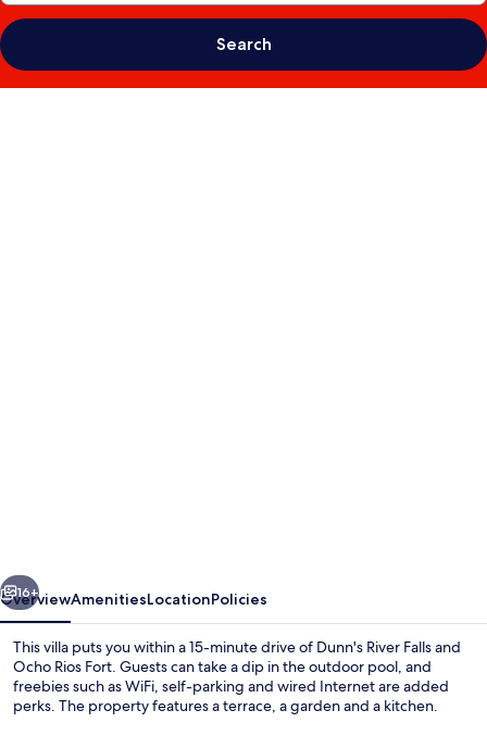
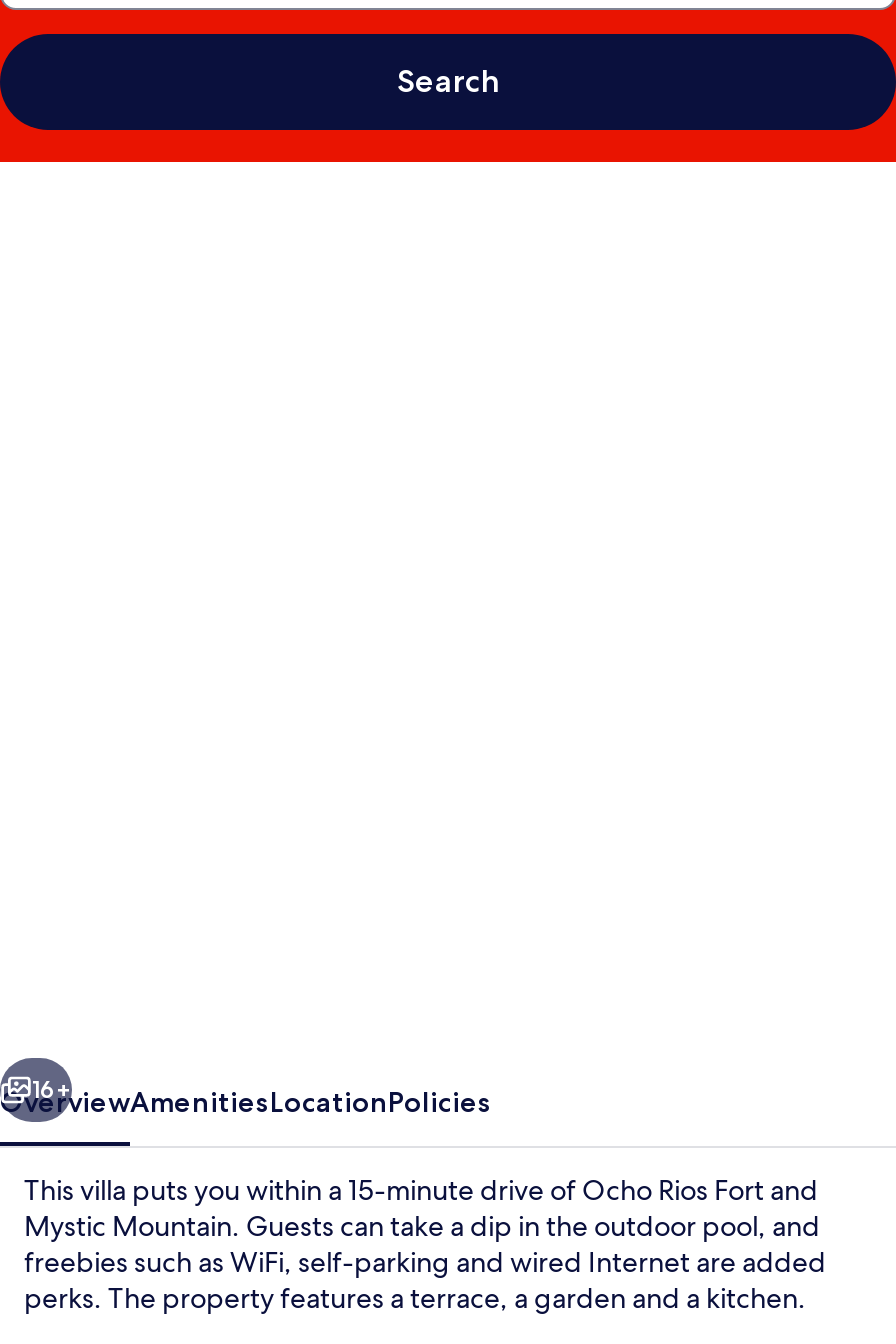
[13,637,461,676] This villa puts you within a 15-minute drive of Dunn's River Falls and | Ocho Rios Fort. Guests can take a dip in the outdoor pool, and -> [24,1172,820,1244] This villa puts you within a 15-minute drive of Ocho Rios Fort and | Mystic Mountain. Guests can take a dip in the outdoor pool, and

